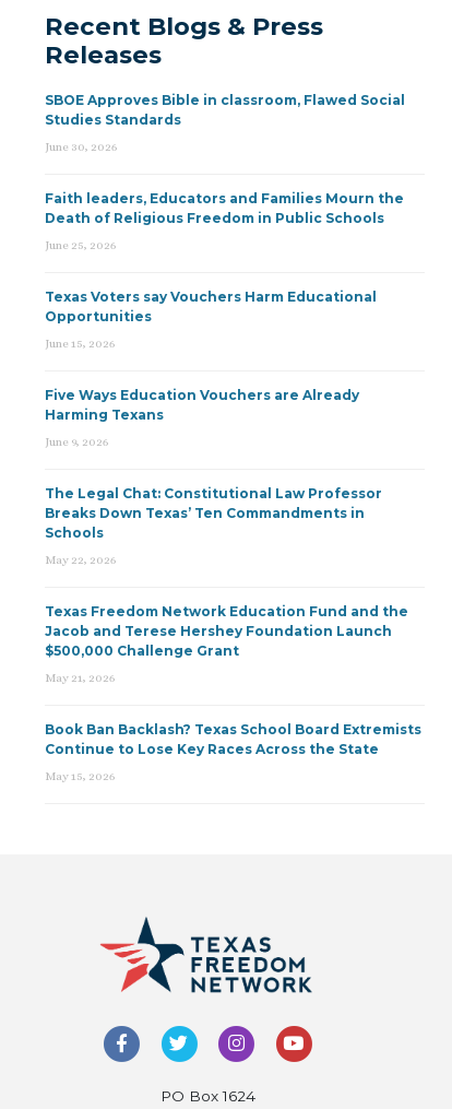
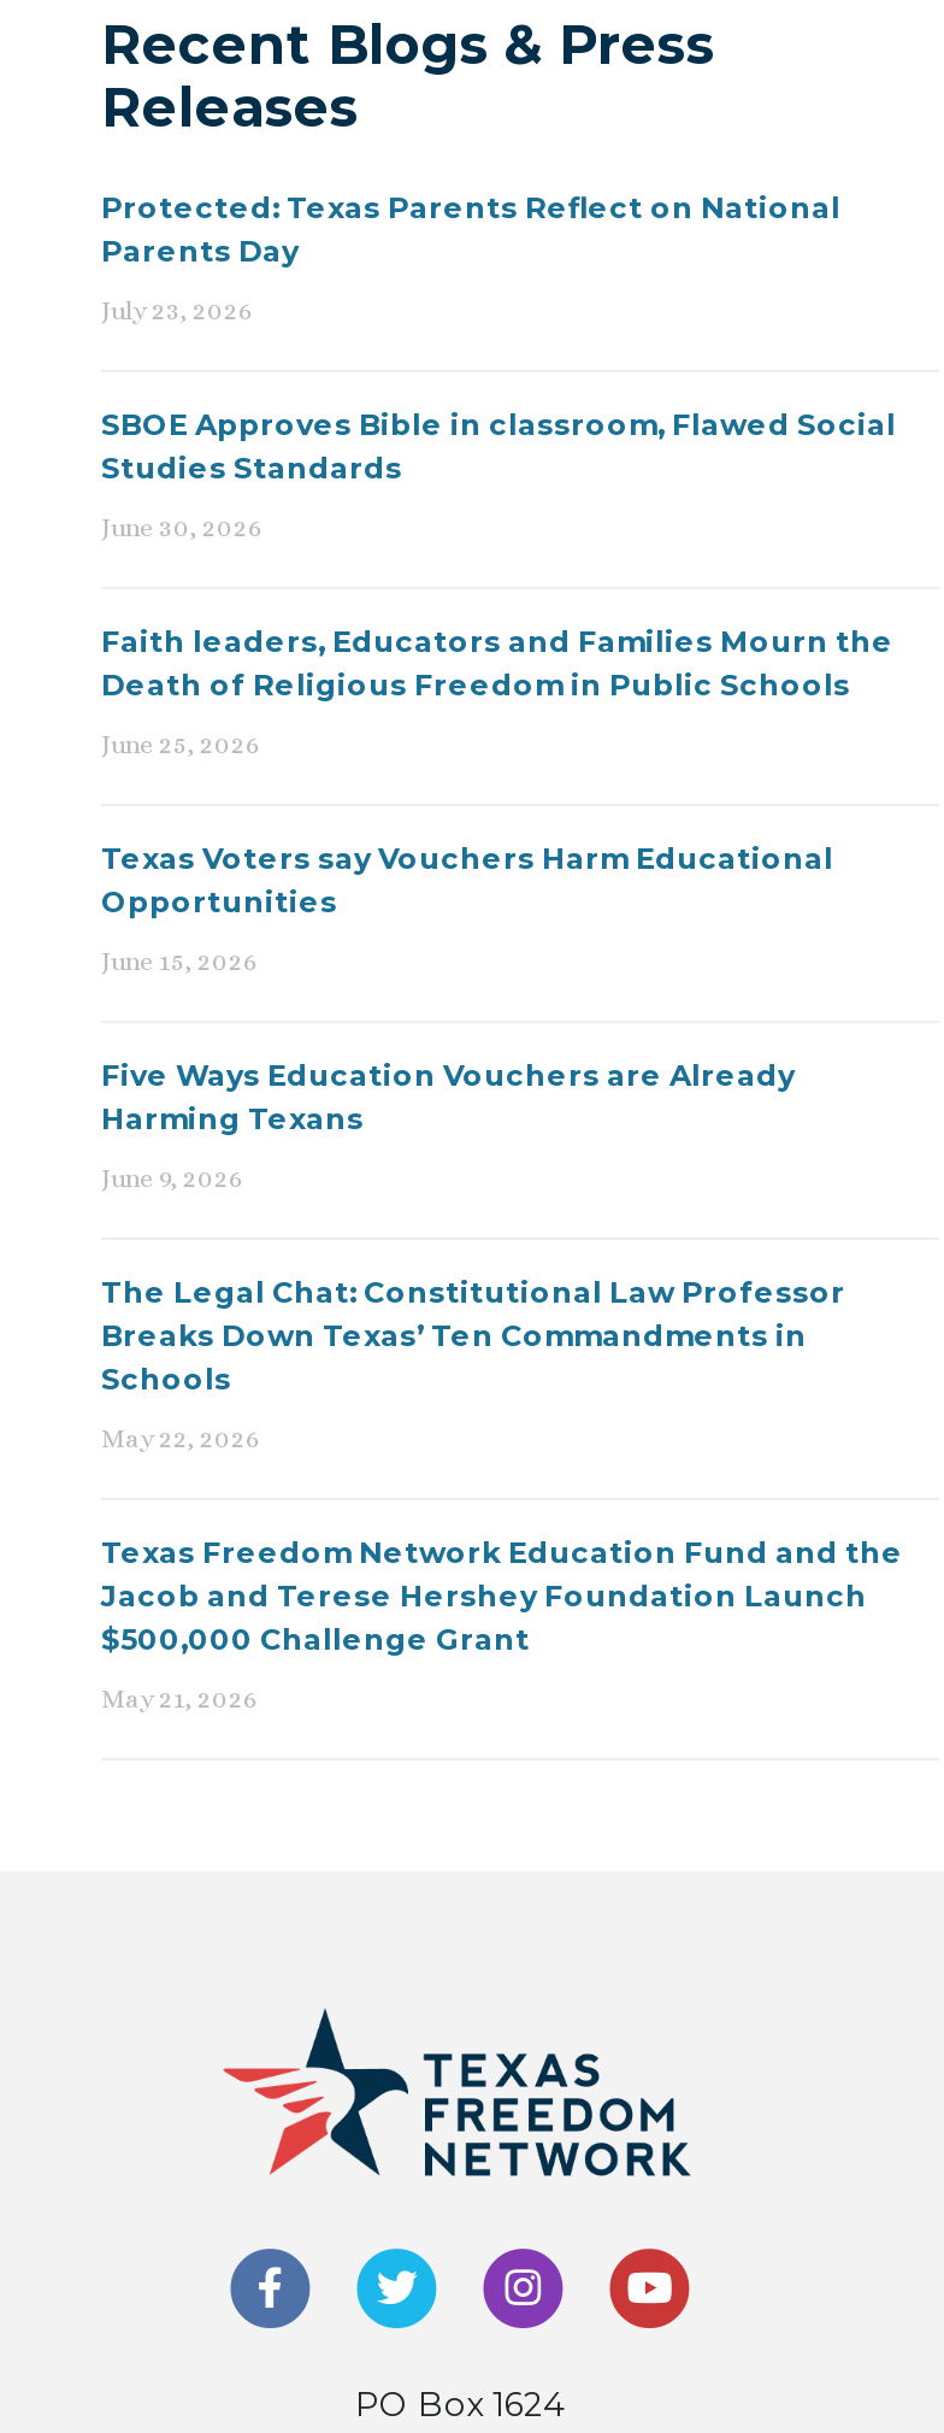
none -> [101,189,840,327] Protected: Texas Parents Reflect on National | Parents Day | July 23, 2026
moved [45,92,408,685] -> [101,406,903,1715]: SBOE Approves Bible in classroom, Flawed Social | Studies Standards | June 30, 2026 | ... | $500,000 Challenge Grant | May 21, 2026
[45,721,421,784] Book Ban Backlash? Texas School Board Extremists | Continue to Lose Key Races Across the State | May 15, 2026 -> none

